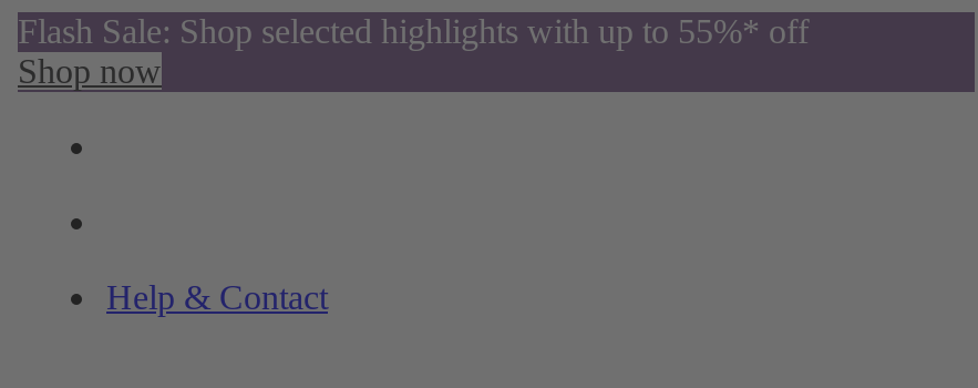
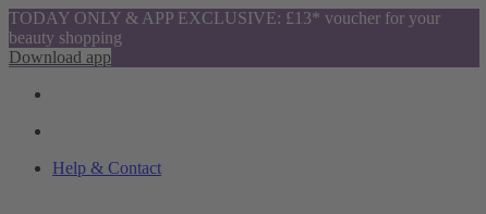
[18,12,809,90] Flash Sale: Shop selected highlights with up to 55%* off | Shop now -> [9,9,440,66] TODAY ONLY & APP EXCLUSIVE: £13* voucher for your | beauty shopping | Download app

